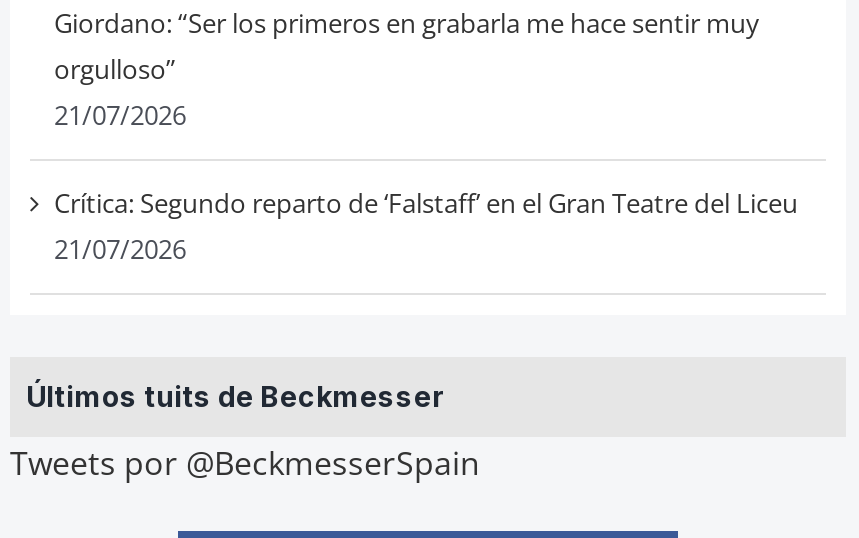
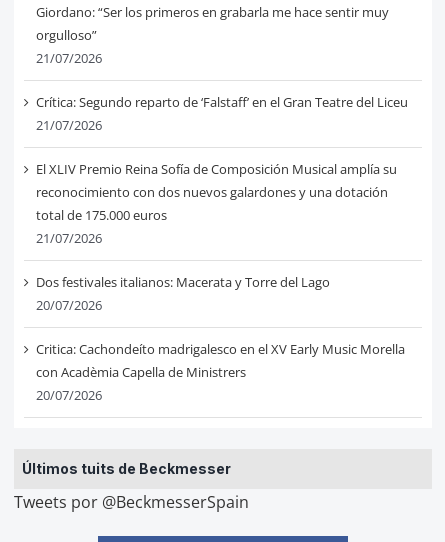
none -> [36,160,405,404] El XLIV Premio Reina Sofía de Composición Musical amplía su | reconocimiento con dos nuevos galardones y una dotación | total de 175.000 euros | 21/07/2026 | Dos festivales italianos: Macerata y Torre del Lago | 20/07/2026 | Critica: Cachondeíto madrigalesco en el XV Early Music Morella | con Acadèmia Capella de Ministrers | 20/07/2026

